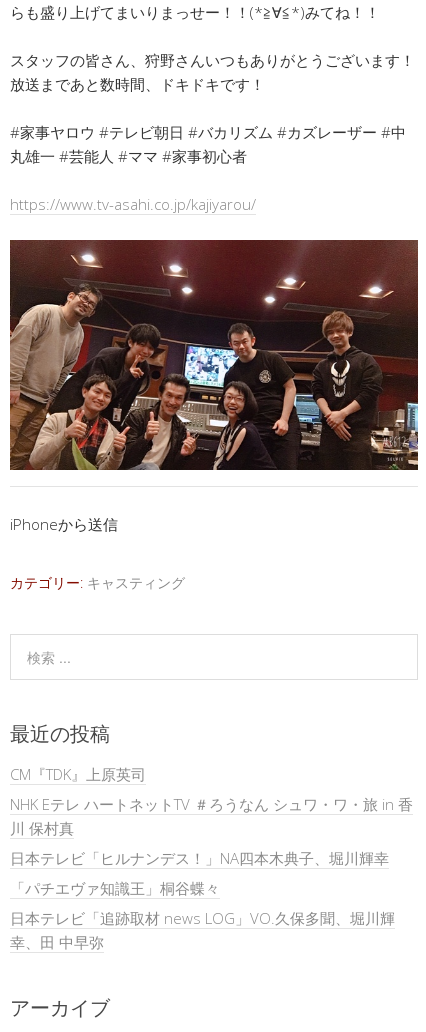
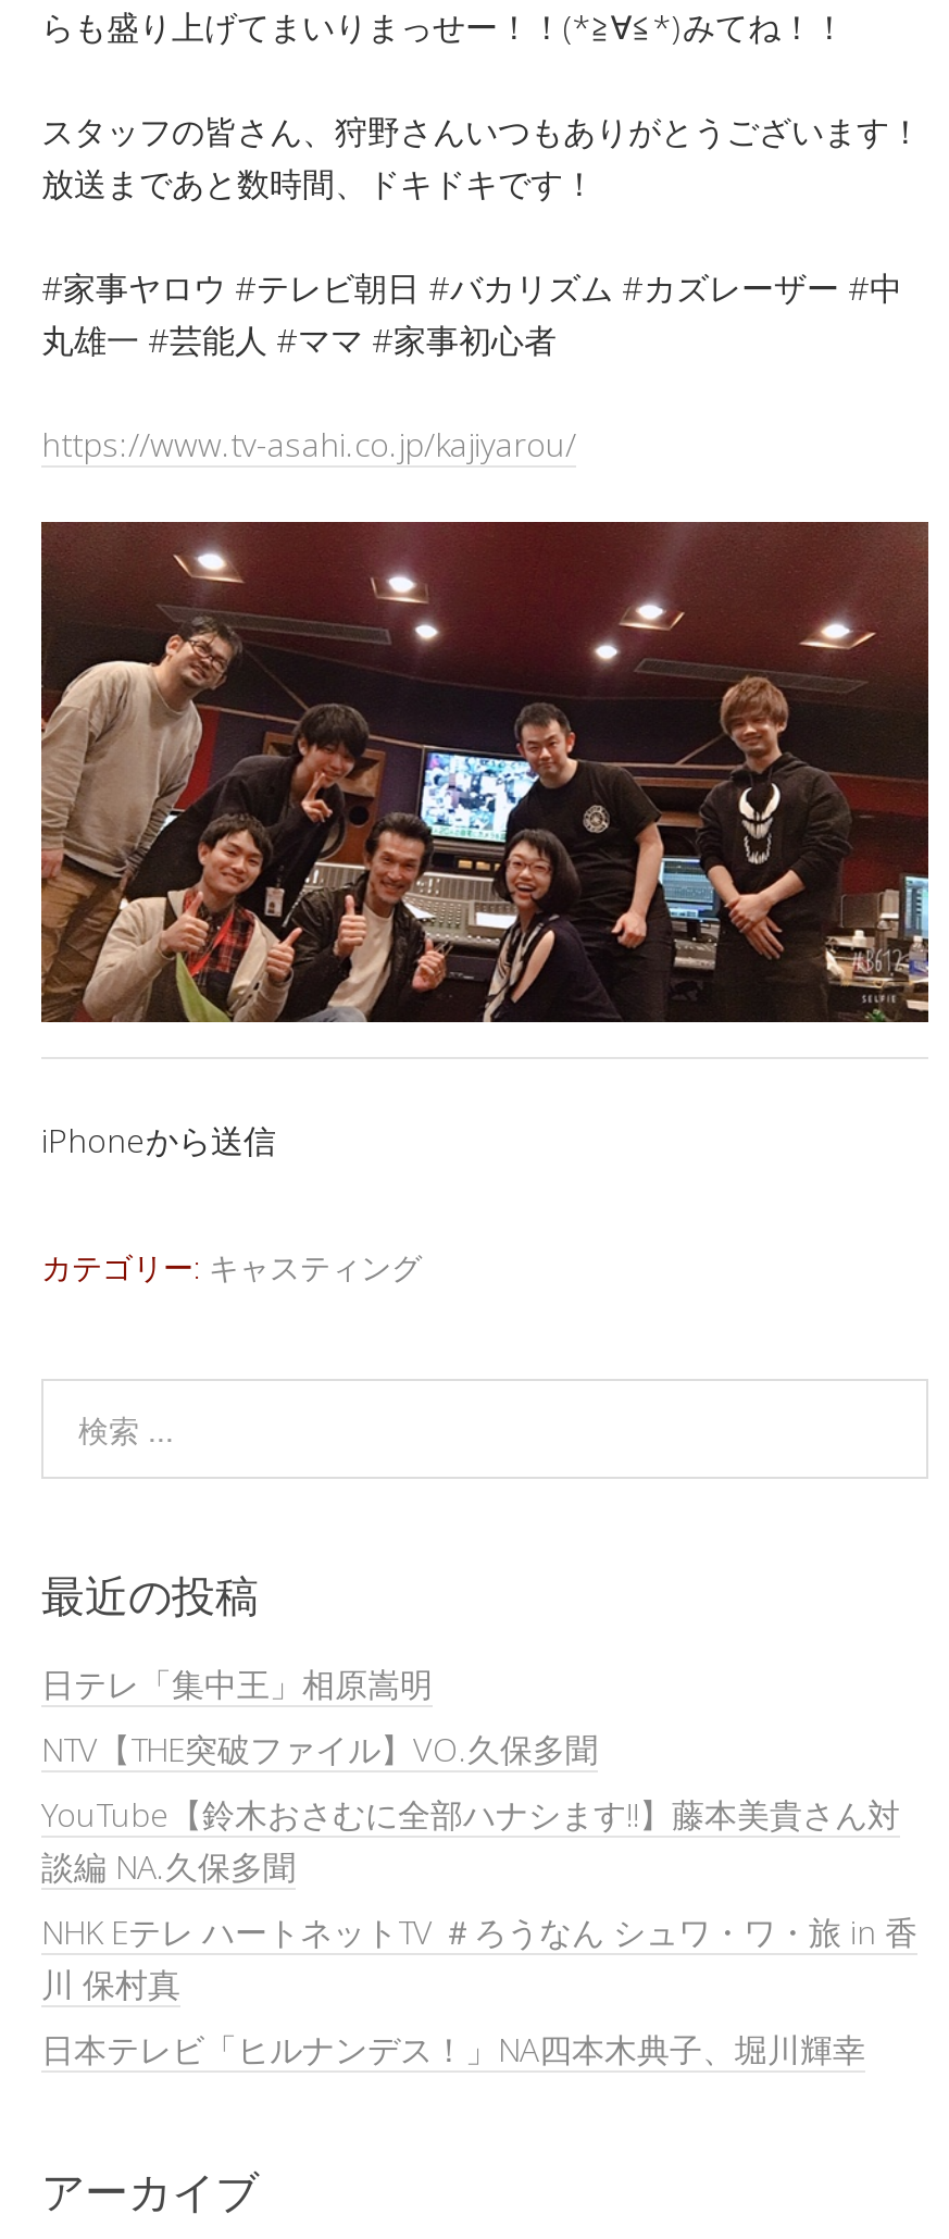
[10,764,146,784] CM『TDK』上原英司 -> [41,1661,900,1887] 日テレ「集中王」相原嵩明 | NTV【THE突破ファイル】VO.久保多聞 | YouTube【鈴木おさむに全部ハナシます‼︎】藤本美貴さん対 | 談編 NA.久保多聞
moved [10,794,413,868] -> [41,1909,917,2070]: NHK Eテレ ハートネットTV ＃ろうなん シュワ・ワ・旅 in 香 | 川 保村真 | 日本テレビ「ヒルナンデス！」NA四本木典子、堀川輝幸
[10,878,395,952] 「パチエヴァ知識王」桐谷蝶々 | 日本テレビ「追跡取材 news LOG」VO.久保多聞、堀川輝 | 幸、田 中早弥 -> none

